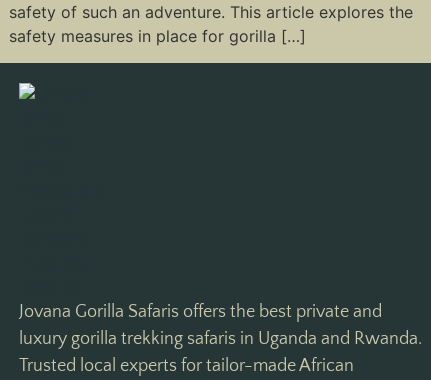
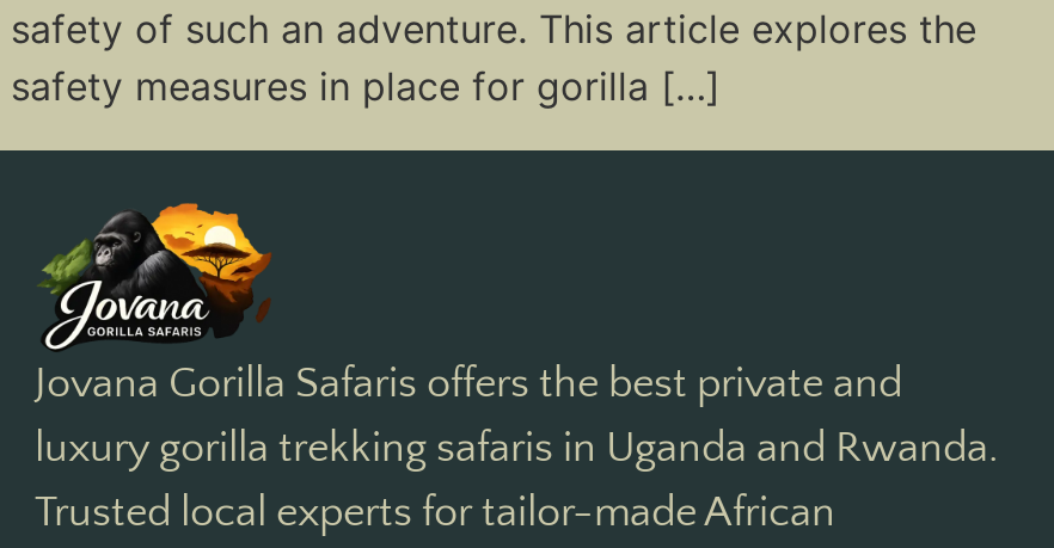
none -> [42,201,274,351] [image]

